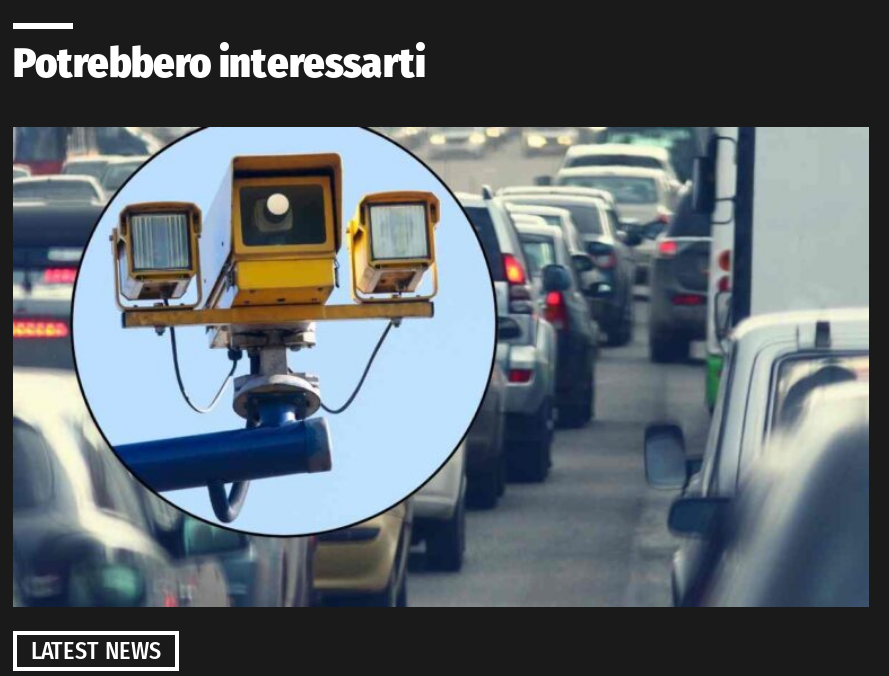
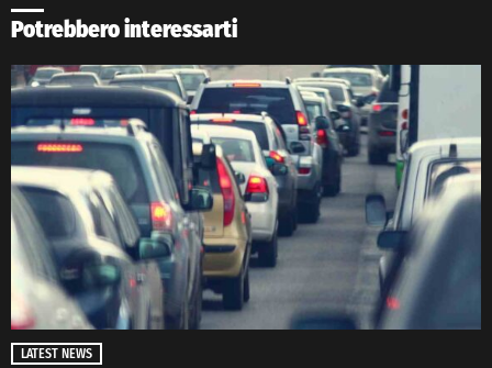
[11,126,871,610] [image] -> [10,64,481,331] [image]

